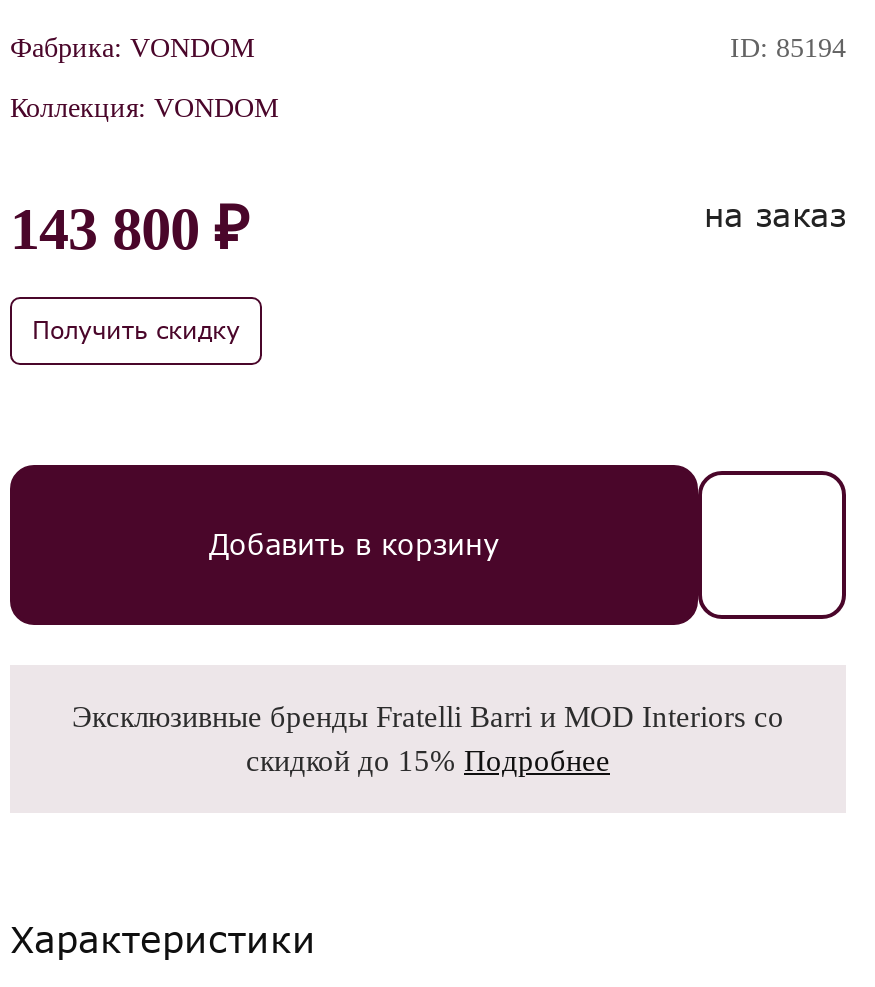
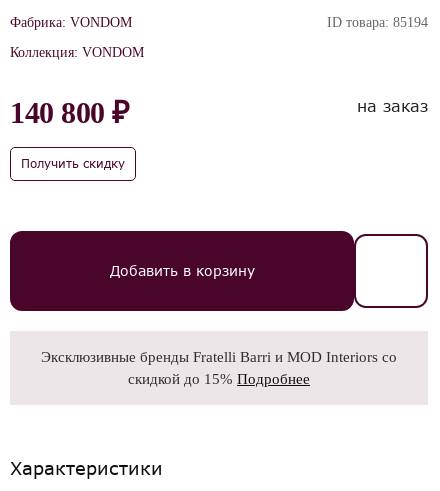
[730,33,846,63] ID: 85194 -> [327,15,428,30] ID товара: 85194
[10,195,247,261] 143 800 ₽ -> [10,96,129,129] 140 800 ₽

